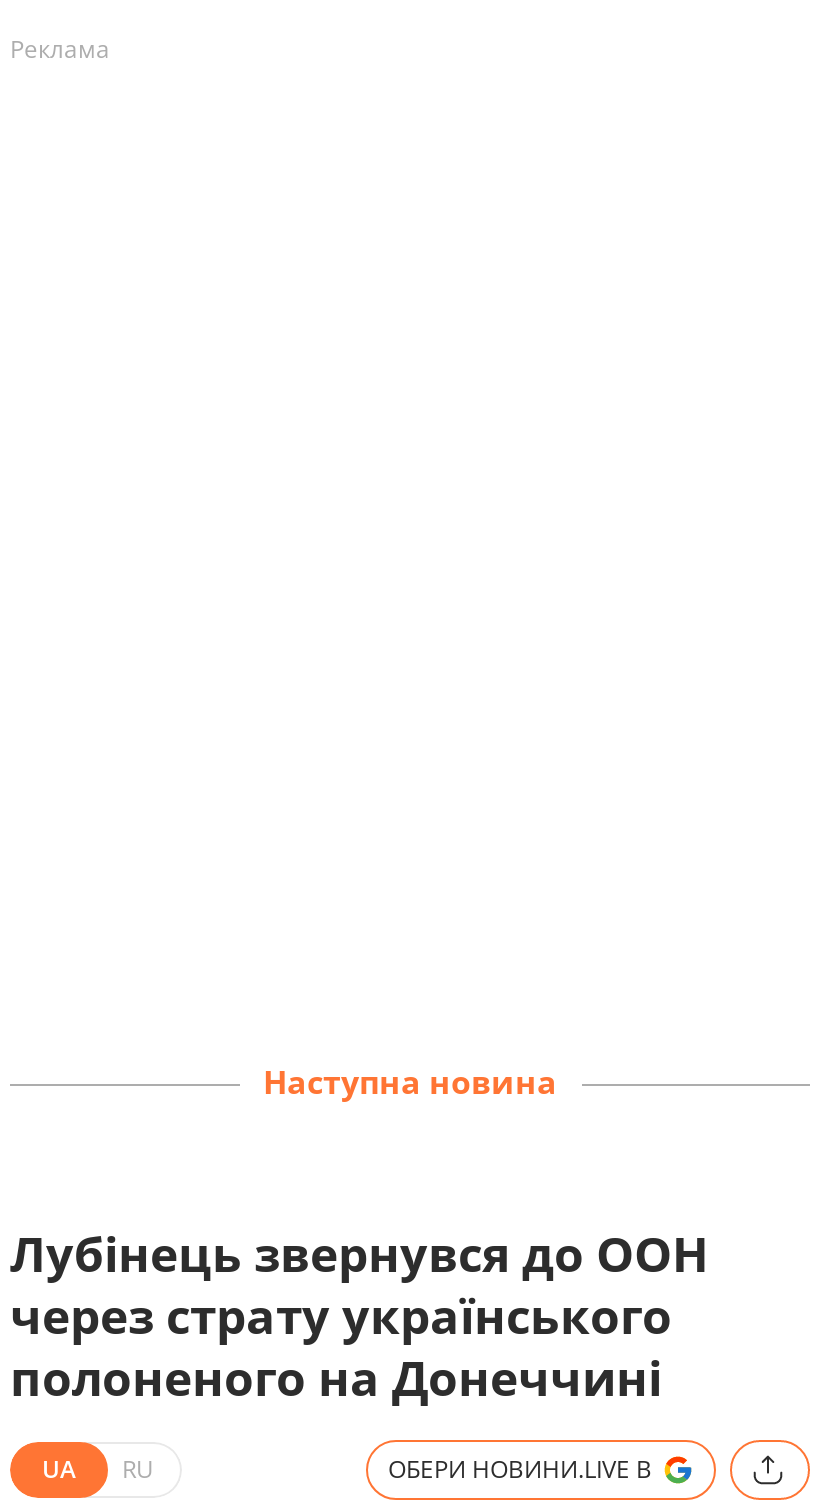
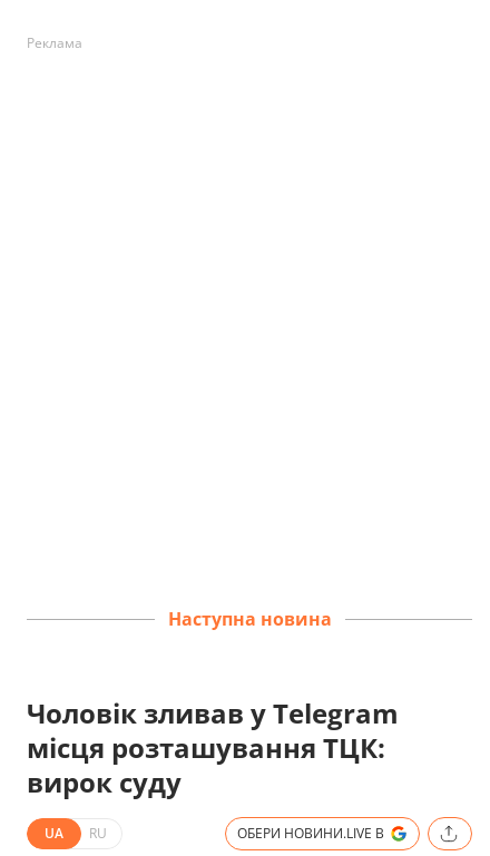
[10,1219,708,1409] Лубінець звернувся до ООН | через страту українського | полоненого на Донеччині -> [27,695,399,801] Чоловік зливав у Telegram | місця розташування ТЦК: | вирок суду

